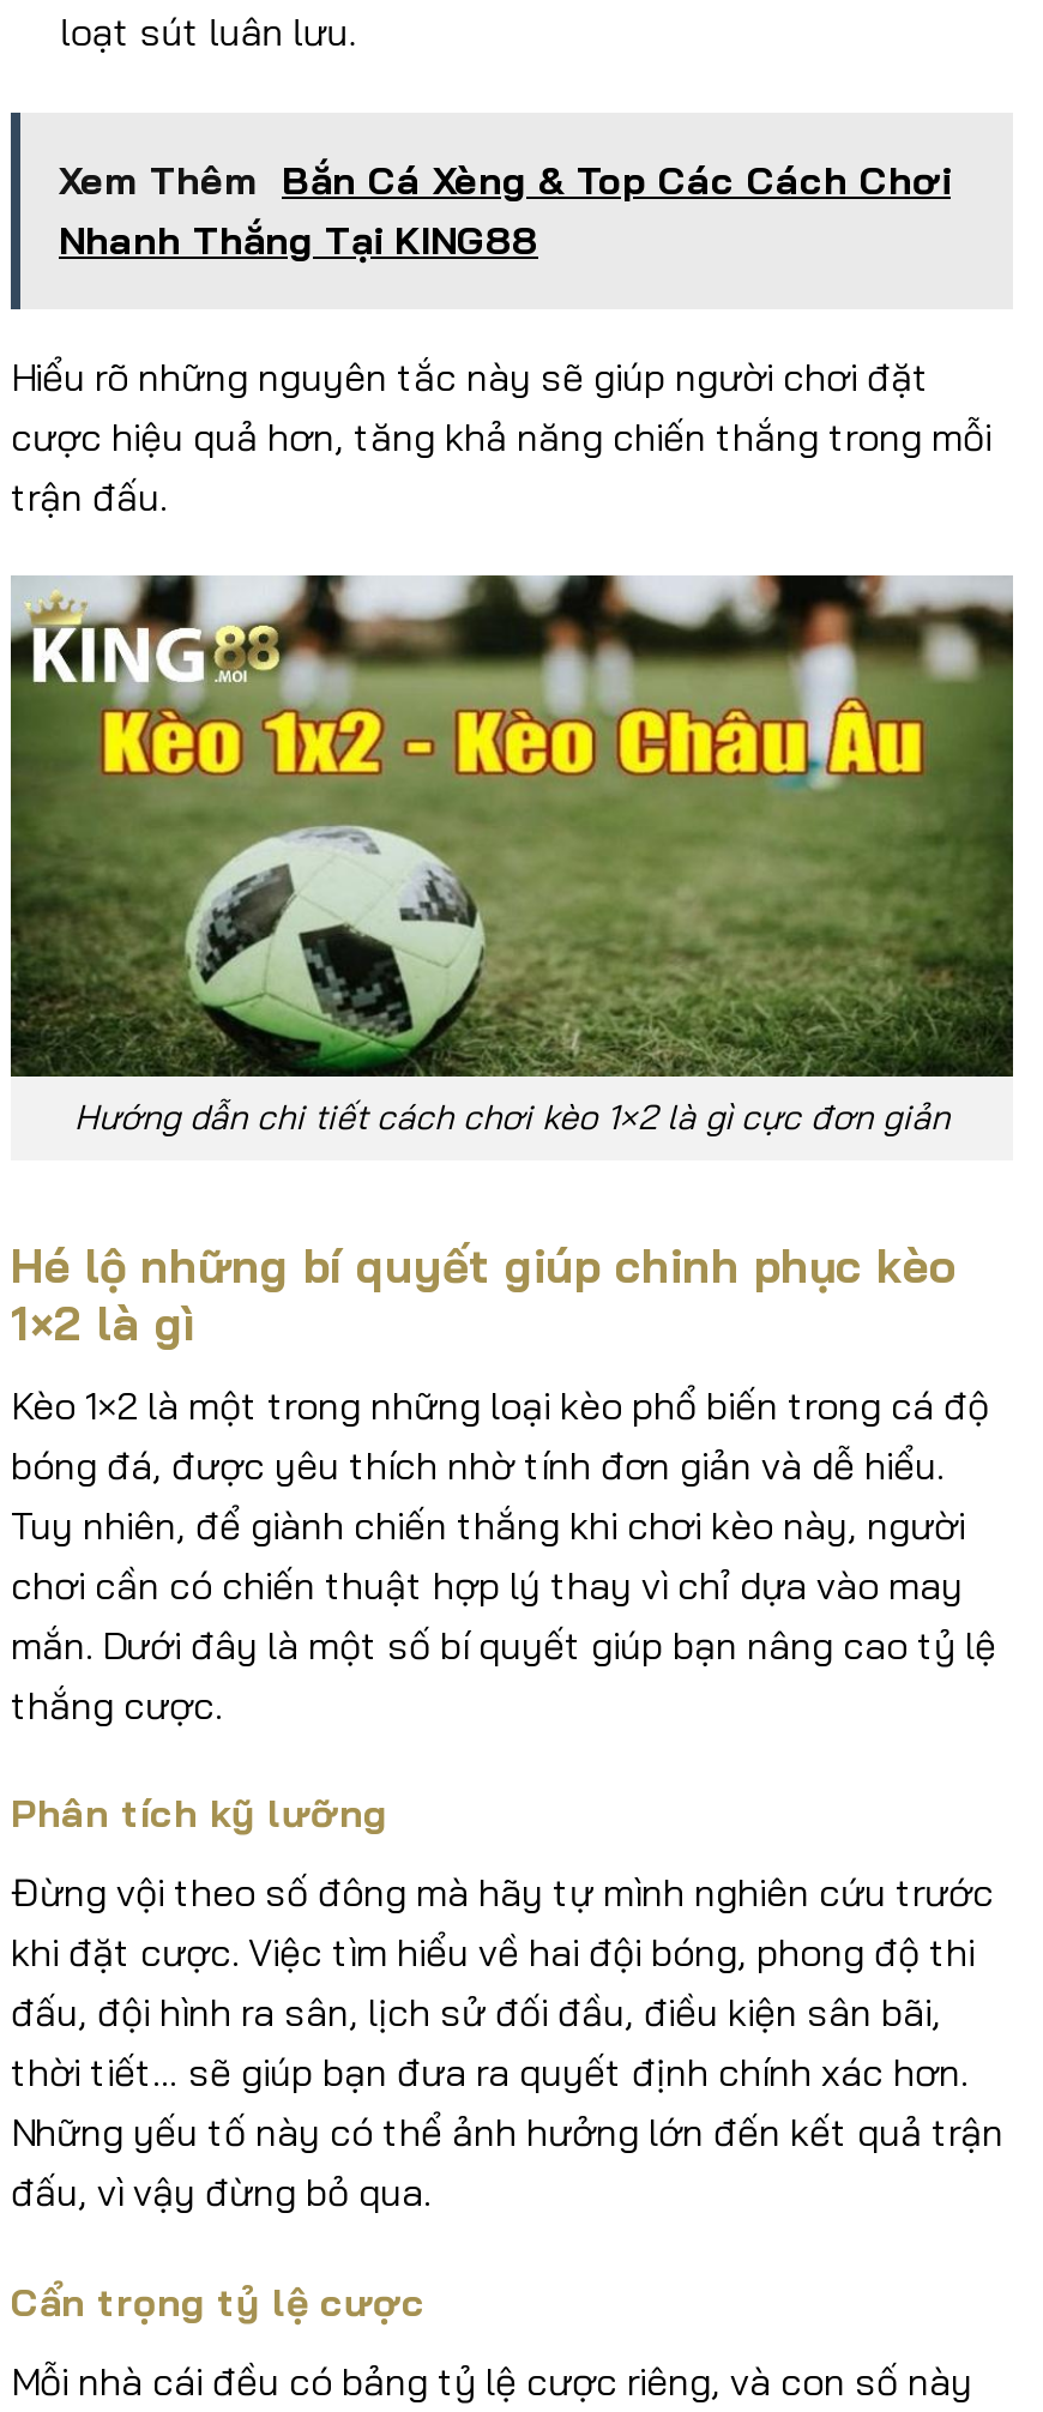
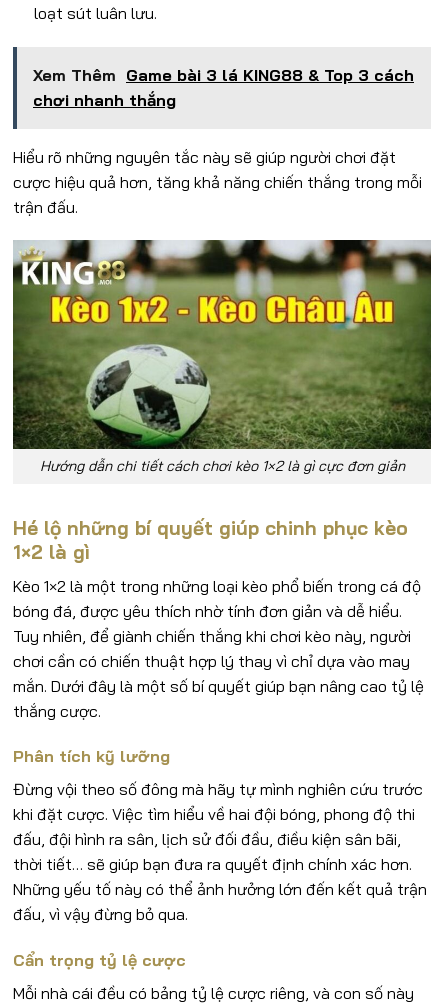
[59,155,951,263] Xem Thêm Bắn Cá Xèng & Top Các Cách Chơi | Nhanh Thắng Tại KING88 -> [33,65,414,110] Xem Thêm Game bài 3 lá KING88 & Top 3 cách | chơi nhanh thắng

